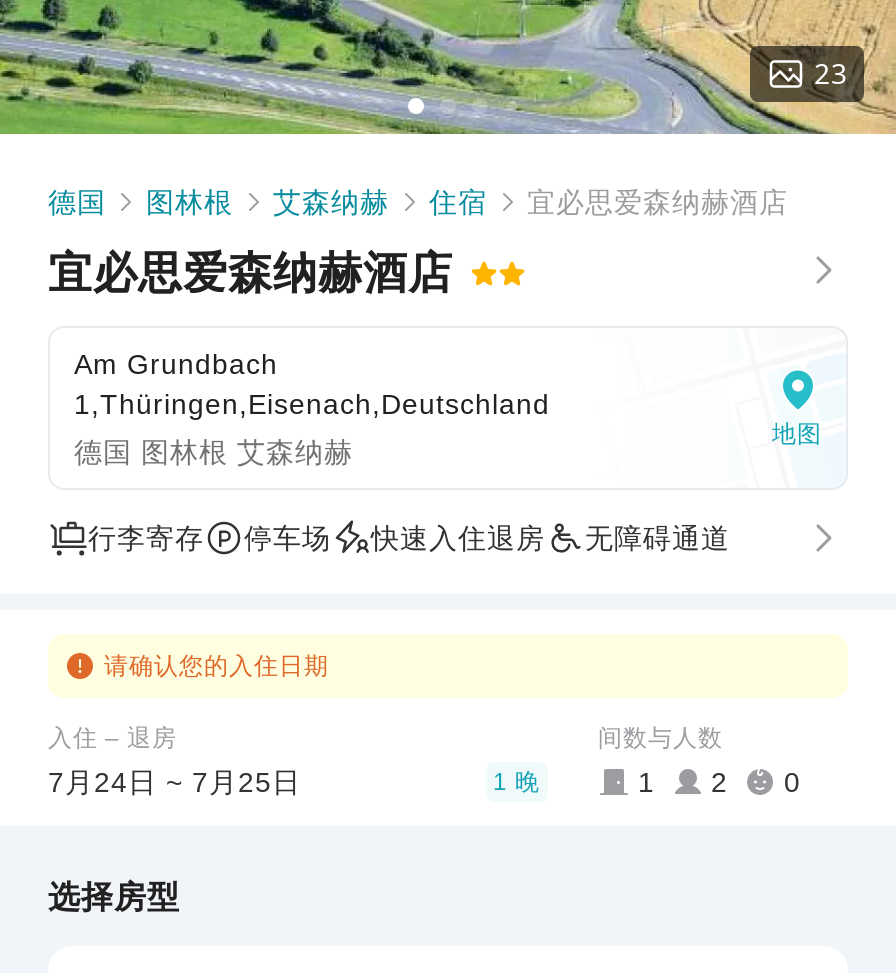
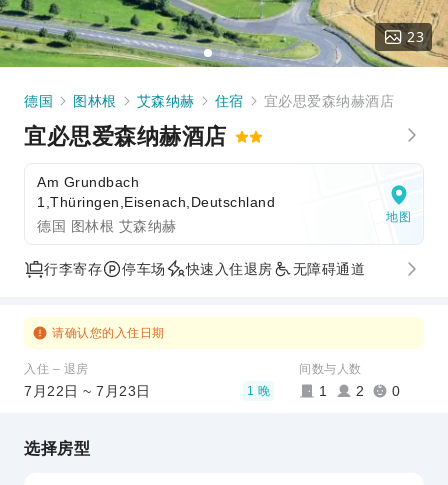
[48,766,301,798] 7月24日 ~ 7月25日 -> [24,383,150,399] 7月22日 ~ 7月23日

